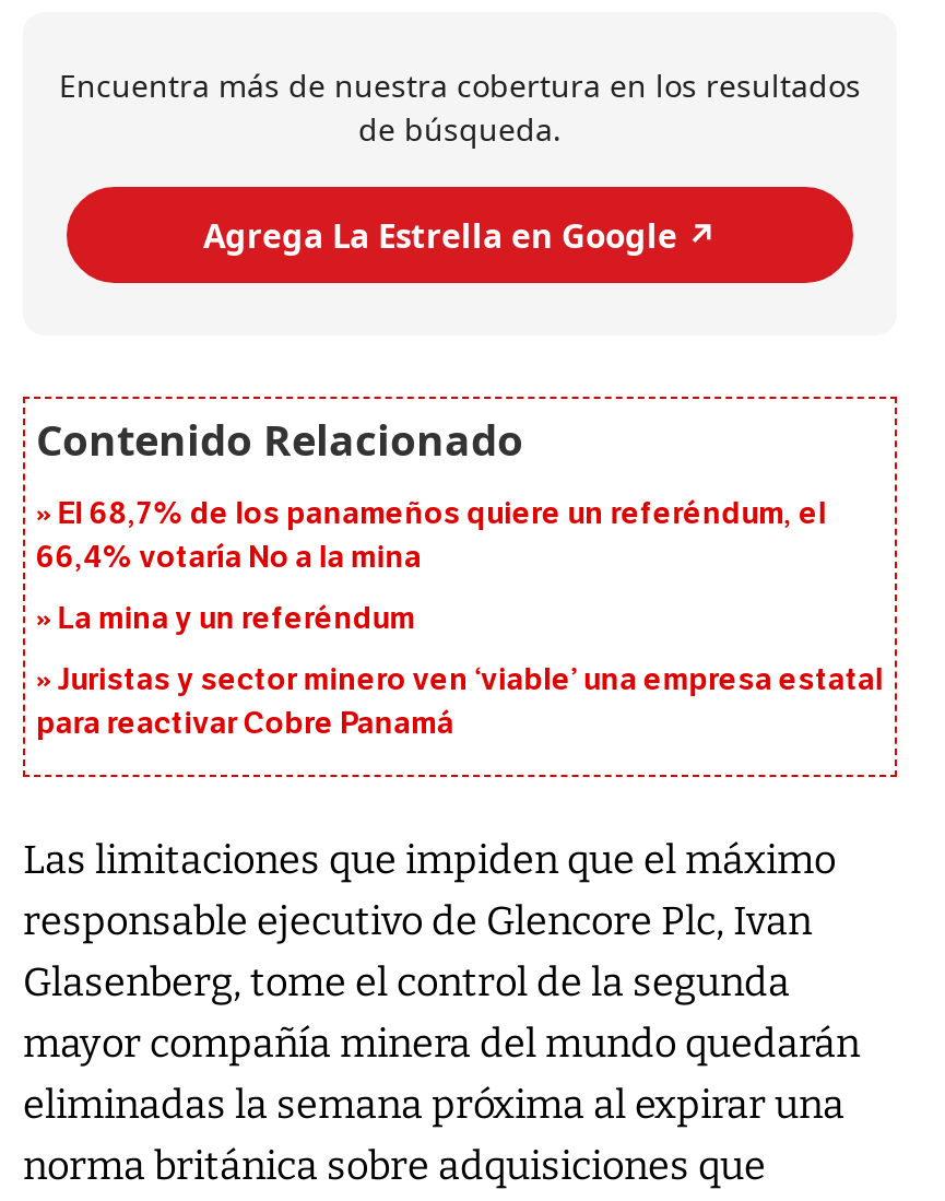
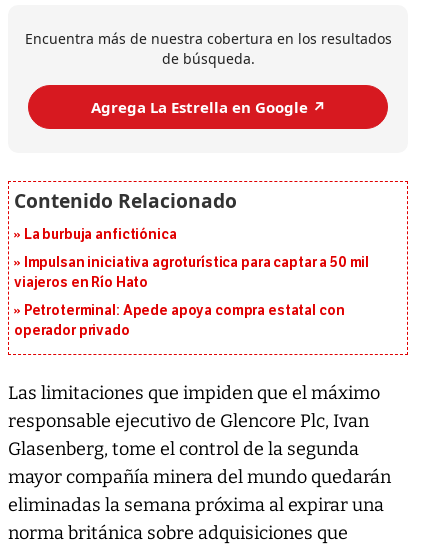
[36,496,827,577] El 68,7% de los panameños quiere un referéndum, el | 66,4% votaría No a la mina -> [24,226,176,243] La burbuja anfictiónica
[57,601,415,638] La mina y un referéndum -> [14,254,369,291] Impulsan iniciativa agroturística para captar a 50 mil | viajeros en Río Hato
[36,662,883,743] Juristas y sector minero ven ‘viable’ una empresa estatal | para reactivar Cobre Panamá -> [14,302,344,339] Petroterminal: Apede apoya compra estatal con | operador privado

